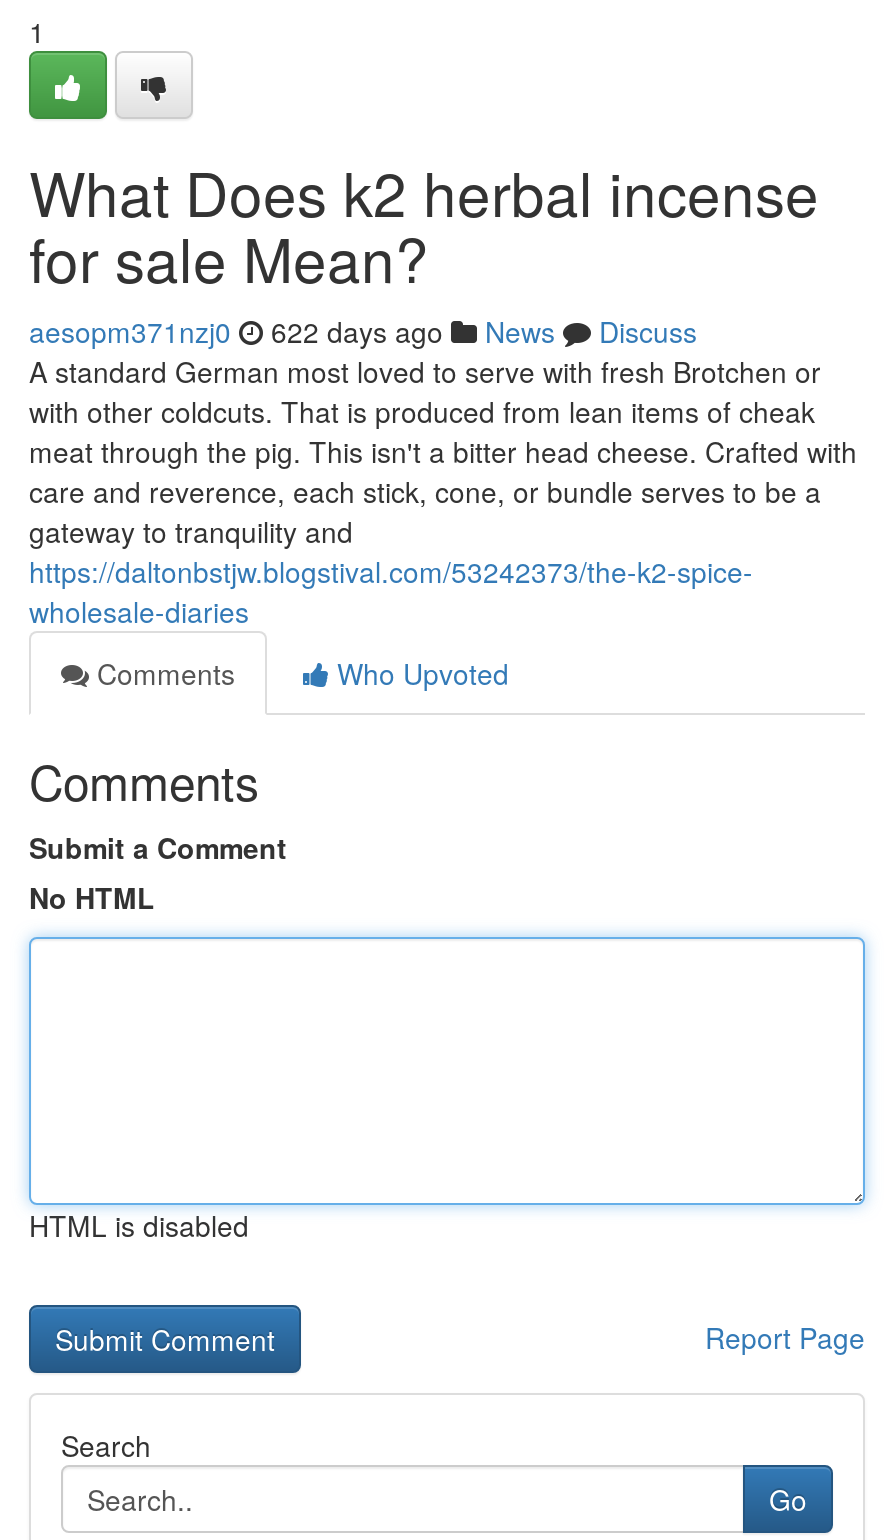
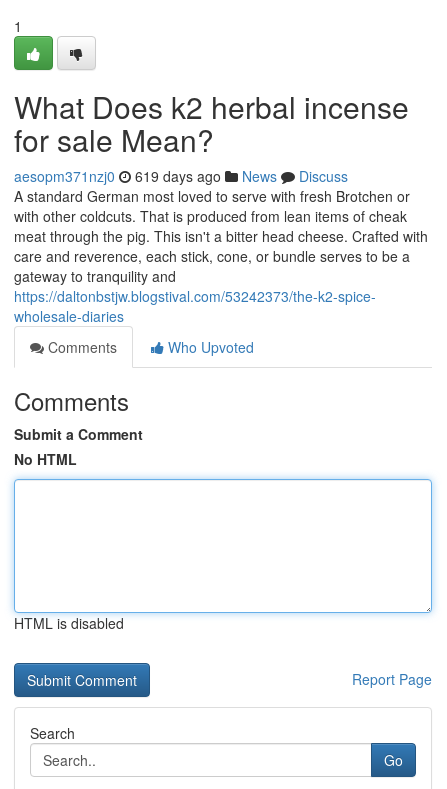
[29,311,697,351] aesopm371nzj0 622 days ago News Discuss -> [14,166,348,186] aesopm371nzj0 619 days ago News Discuss

